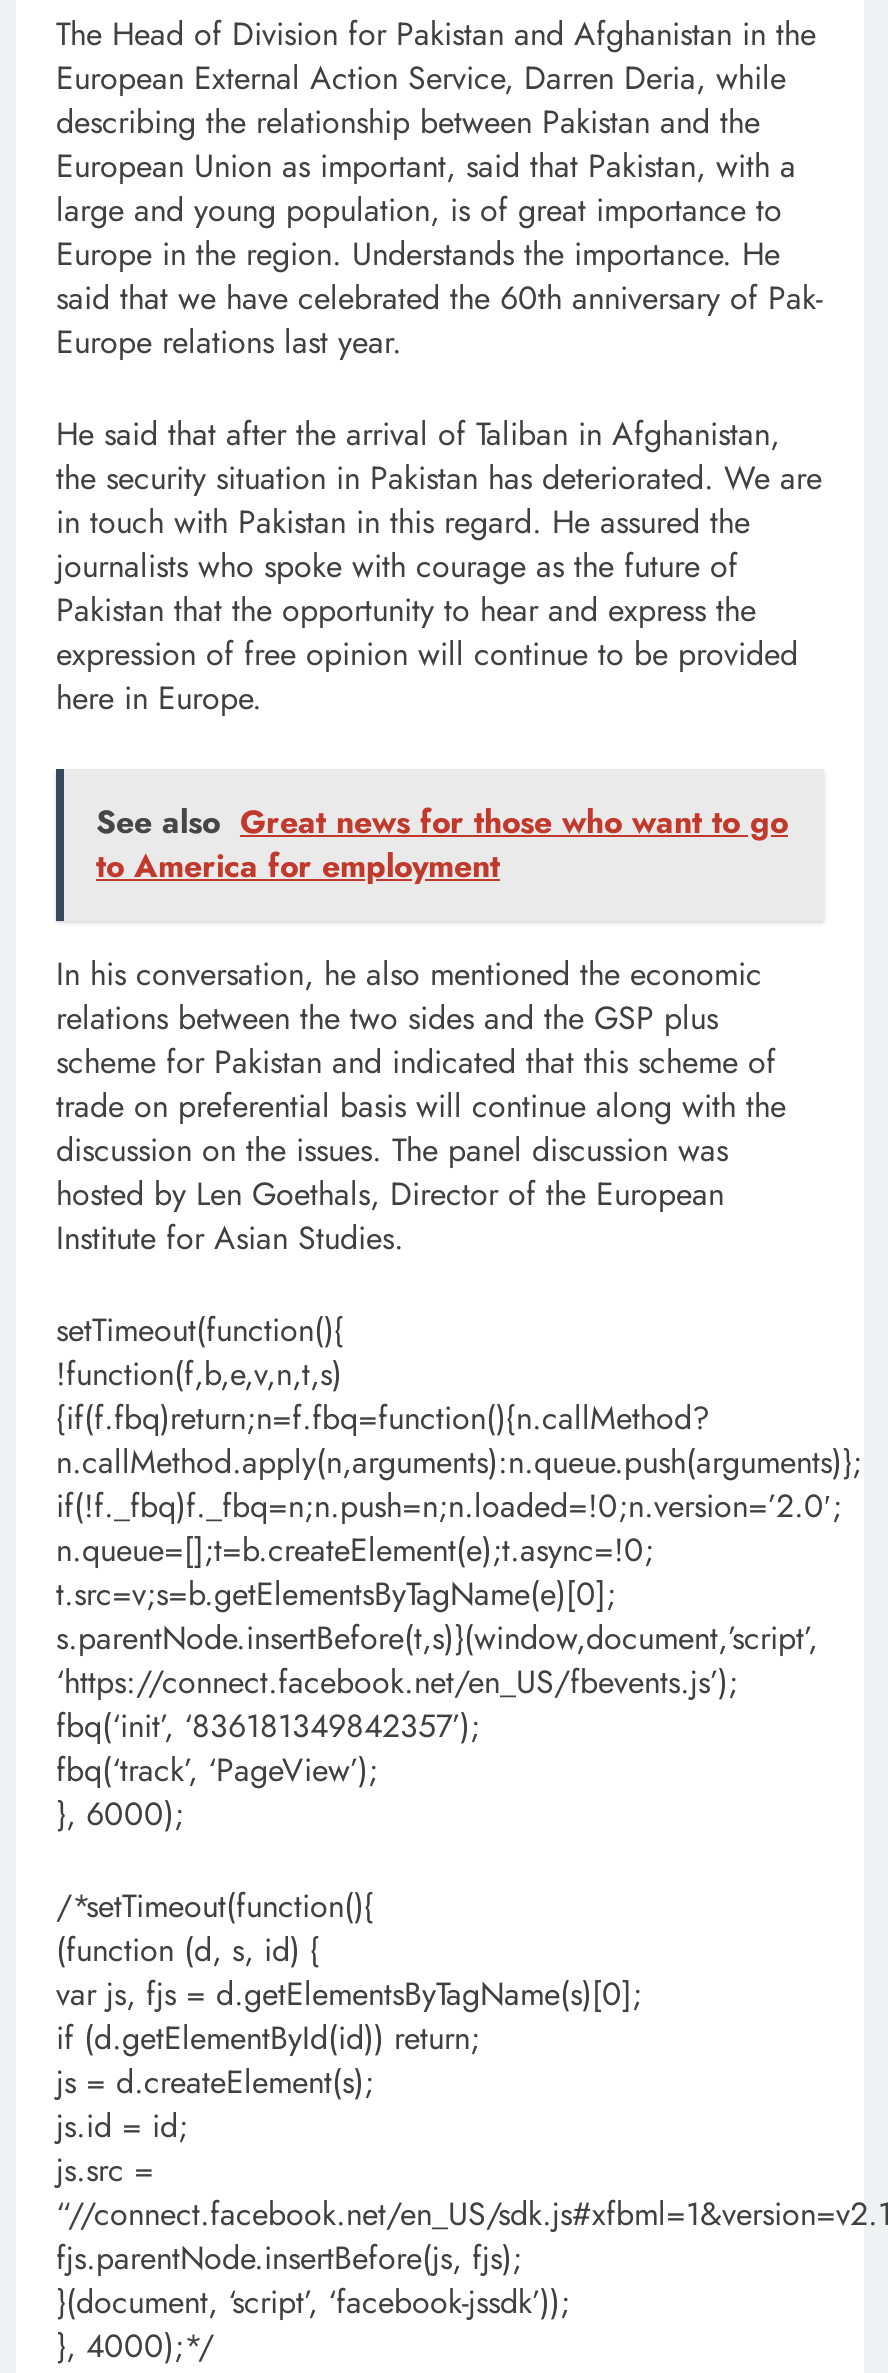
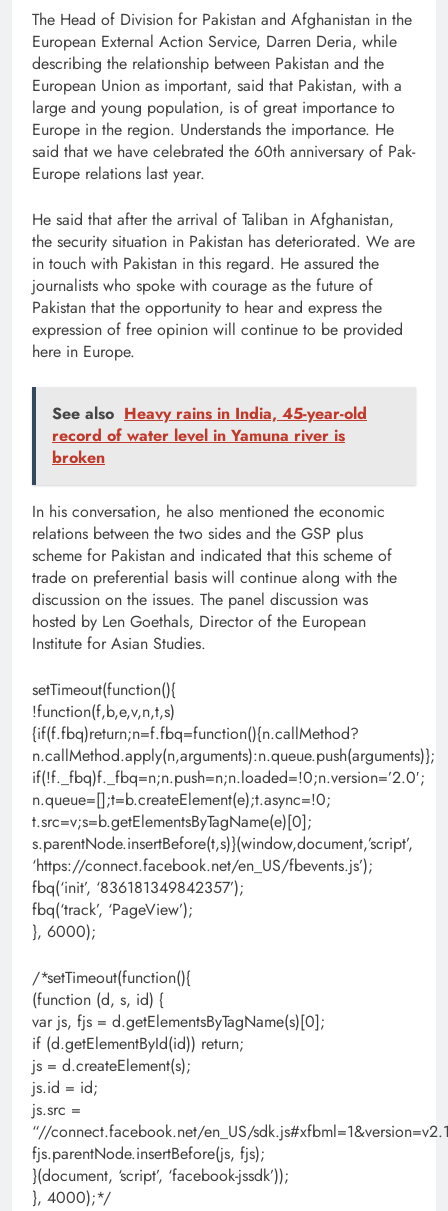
[96,798,788,888] See also Great news for those who want to go | to America for employment -> [52,402,367,469] See also Heavy rains in India, 45-year-old | record of water level in Yamuna river is | broken

